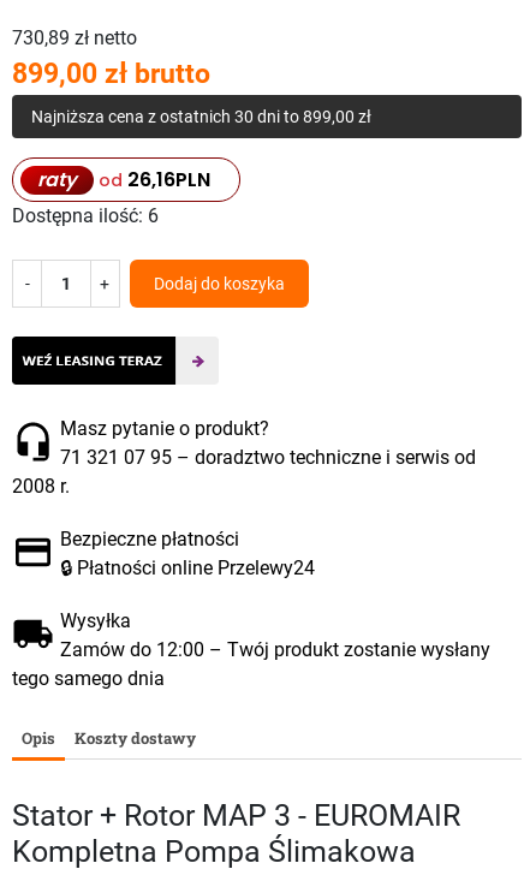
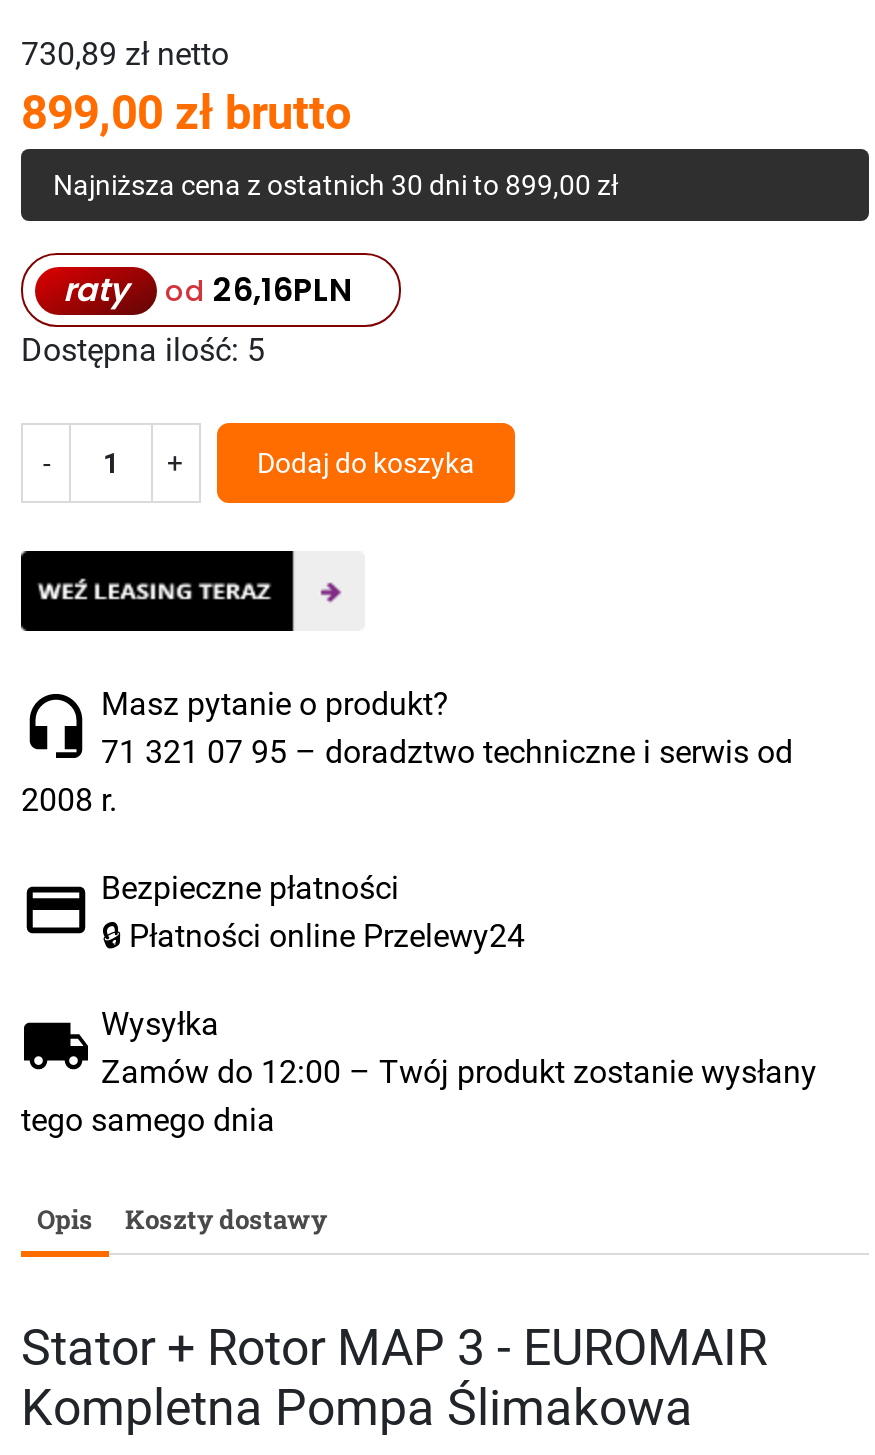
[12,204,159,227] Dostępna ilość: 6 -> [21,331,265,369] Dostępna ilość: 5

